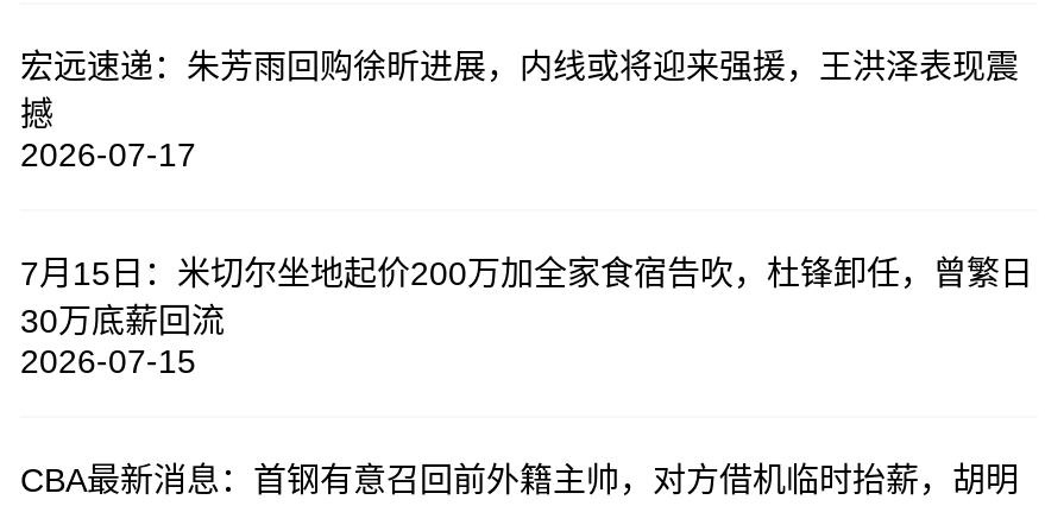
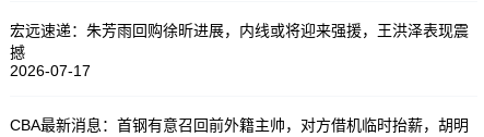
[20,254,1033,380] 7月15日：米切尔坐地起价200万加全家食宿告吹，杜锋卸任，曾繁日 | 30万底薪回流 | 2026-07-15 -> none

